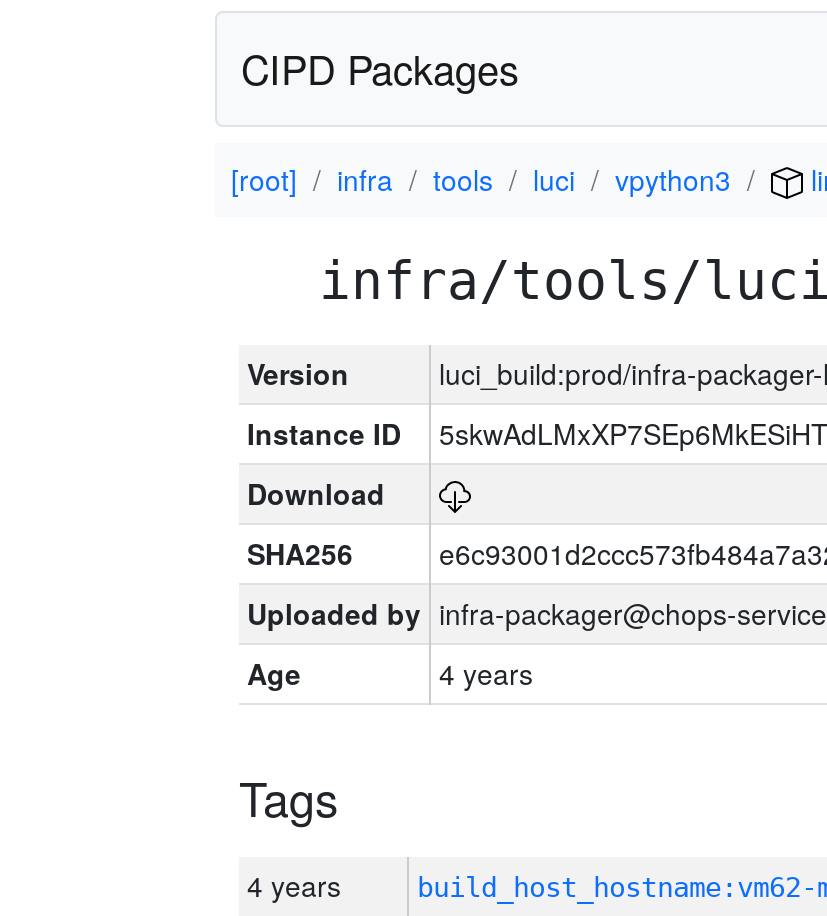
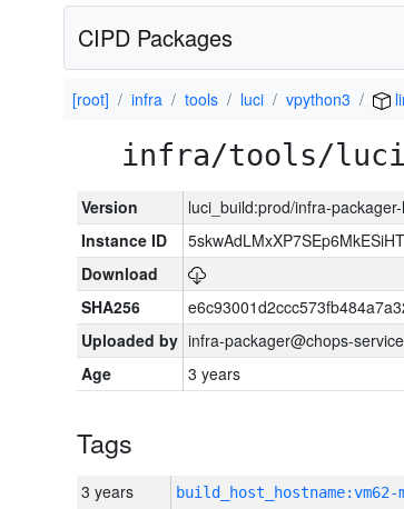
[439,653,533,693] 4 years -> [188,362,240,385] 3 years
[247,865,341,905] 4 years -> [81,480,134,502] 3 years

